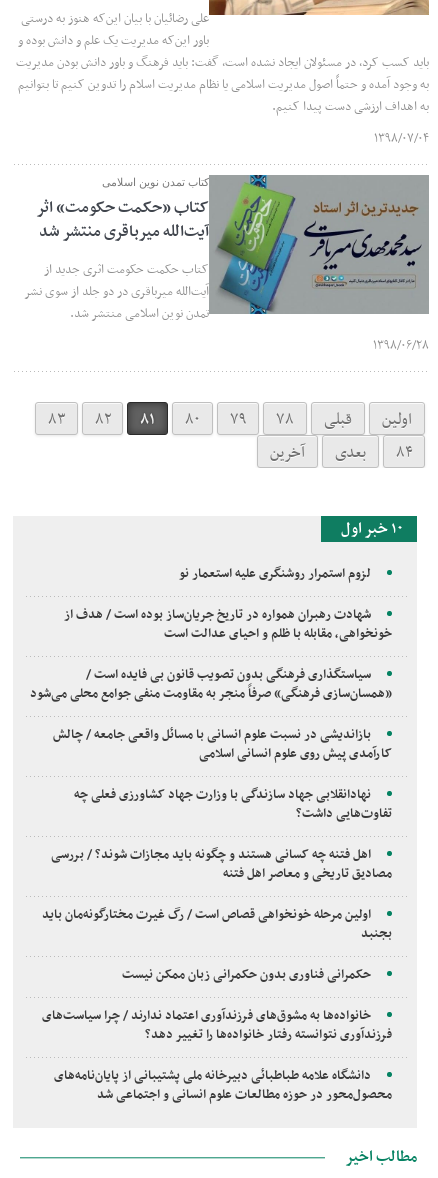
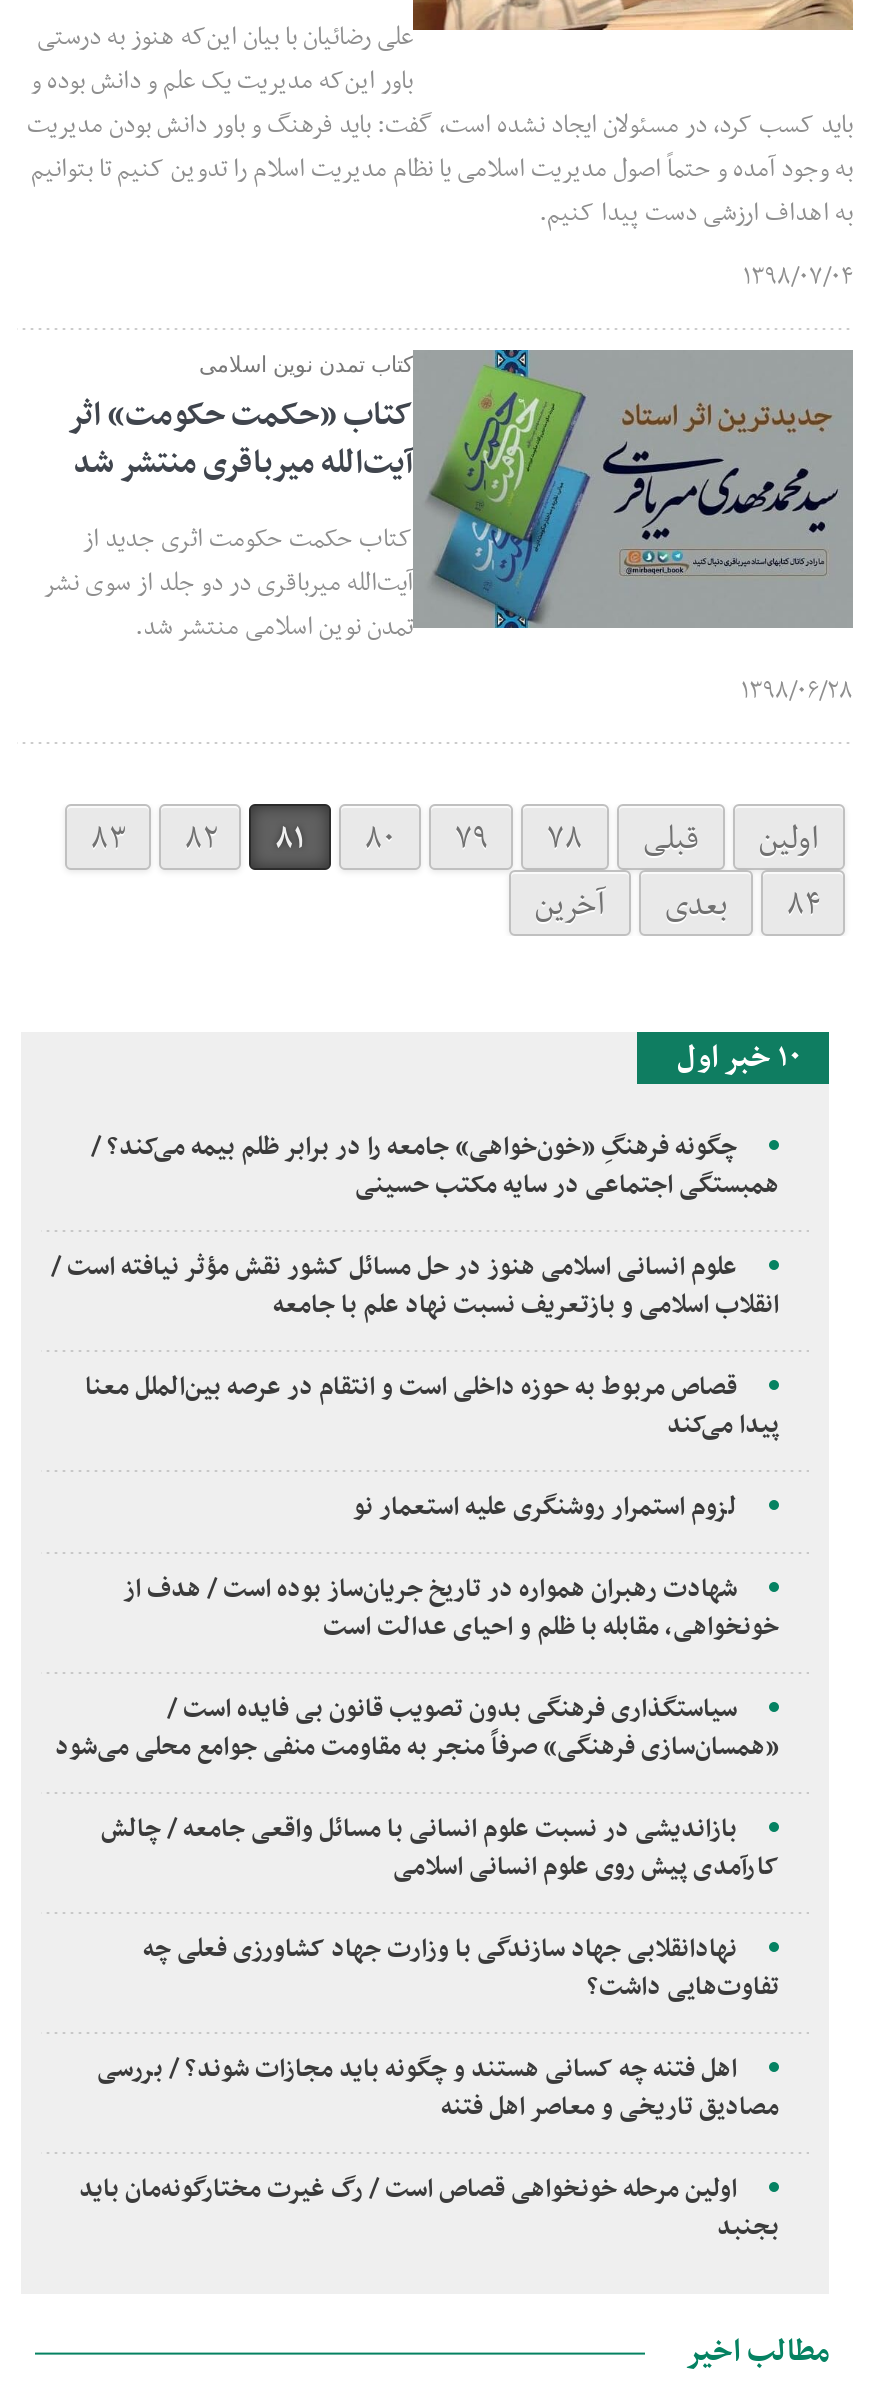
none -> [51,1126,779,1448] چگونه فرهنگِ «خون‌خواهی» جامعه را در برابر ظلم بیمه می‌کند؟ / | همبستگی اجتماعی در سایه مکتب حسینی | علوم انسانی اسلامی هنوز در حل مسائل کشور نقش مؤثر نیافته است / | انقلاب اسلامی و بازتعریف نسبت نهاد علم با جامعه | قصاص مربوط به حوزه داخلی است و انتقام در عرصه بین‌الملل معنا | پیدا می‌کند
moved [30,563,392,926] -> [55,1486,779,2212]: لزوم استمرار روشنگری علیه استعمار نو | شهادت رهبران همواره در تاریخ جریان‌ساز بوده است / هدف از | خونخواهی، مقابله با ظلم و احیای عدالت است | ... | مصادیق تاریخی و معاصر اهل فتنه | اولین مرحله خونخواهی قصاص است / رگ غیرت مختارگونه‌مان باید
[42,964,392,1106] حکمرانی فناوری بدون حکمرانی زبان ممکن نیست | خانواده‌ها به مشوق‌های فرزندآوری اعتماد ندارند / چرا سیاست‌های | فرزندآوری نتوانسته رفتار خانواده‌ها را تغییر دهد؟ | دانشگاه علامه طباطبائی دبیرخانه ملی پشتیبانی از پایان‌نامه‌های | محصول‌محور در حوزه مطالعات علوم انسانی و اجتماعی شد -> none

